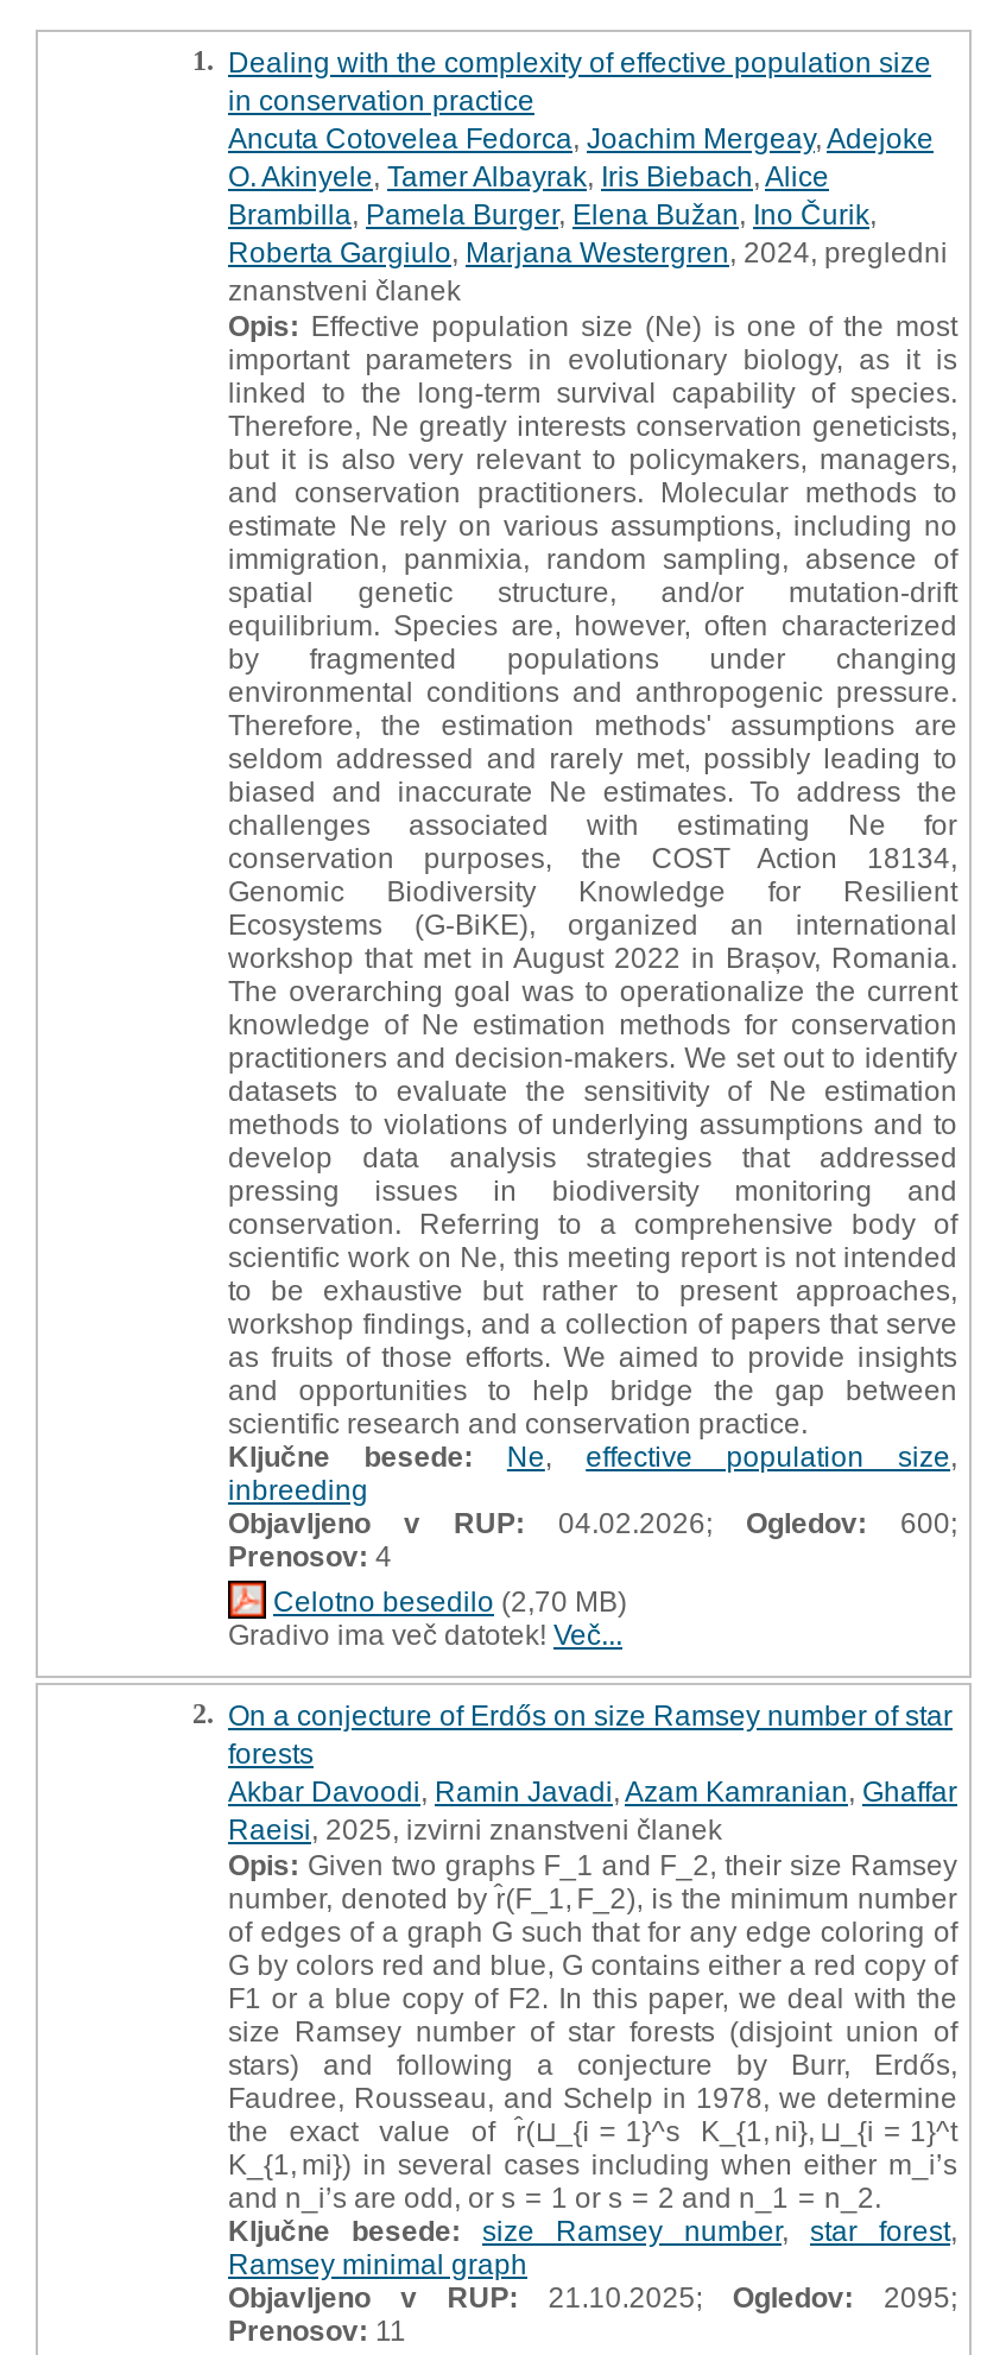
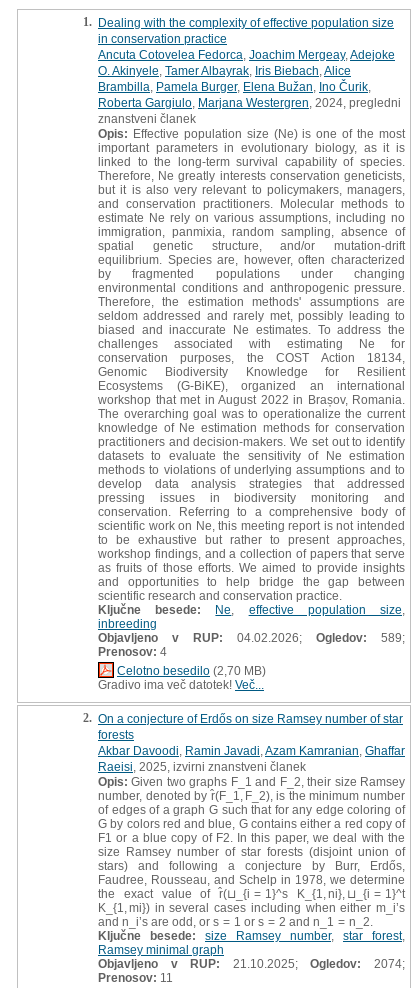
[228,1506,957,1539] Objavljeno v RUP: 04.02.2026; Ogledov: 600; -> [98,630,405,644] Objavljeno v RUP: 04.02.2026; Ogledov: 589;
[228,2280,957,2313] Objavljeno v RUP:21.10.2025; Ogledov: 2095; -> [98,956,405,970] Objavljeno v RUP:21.10.2025; Ogledov: 2074;

